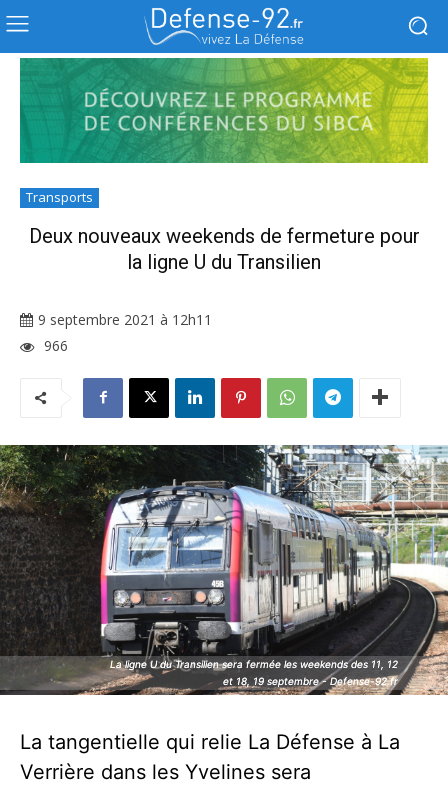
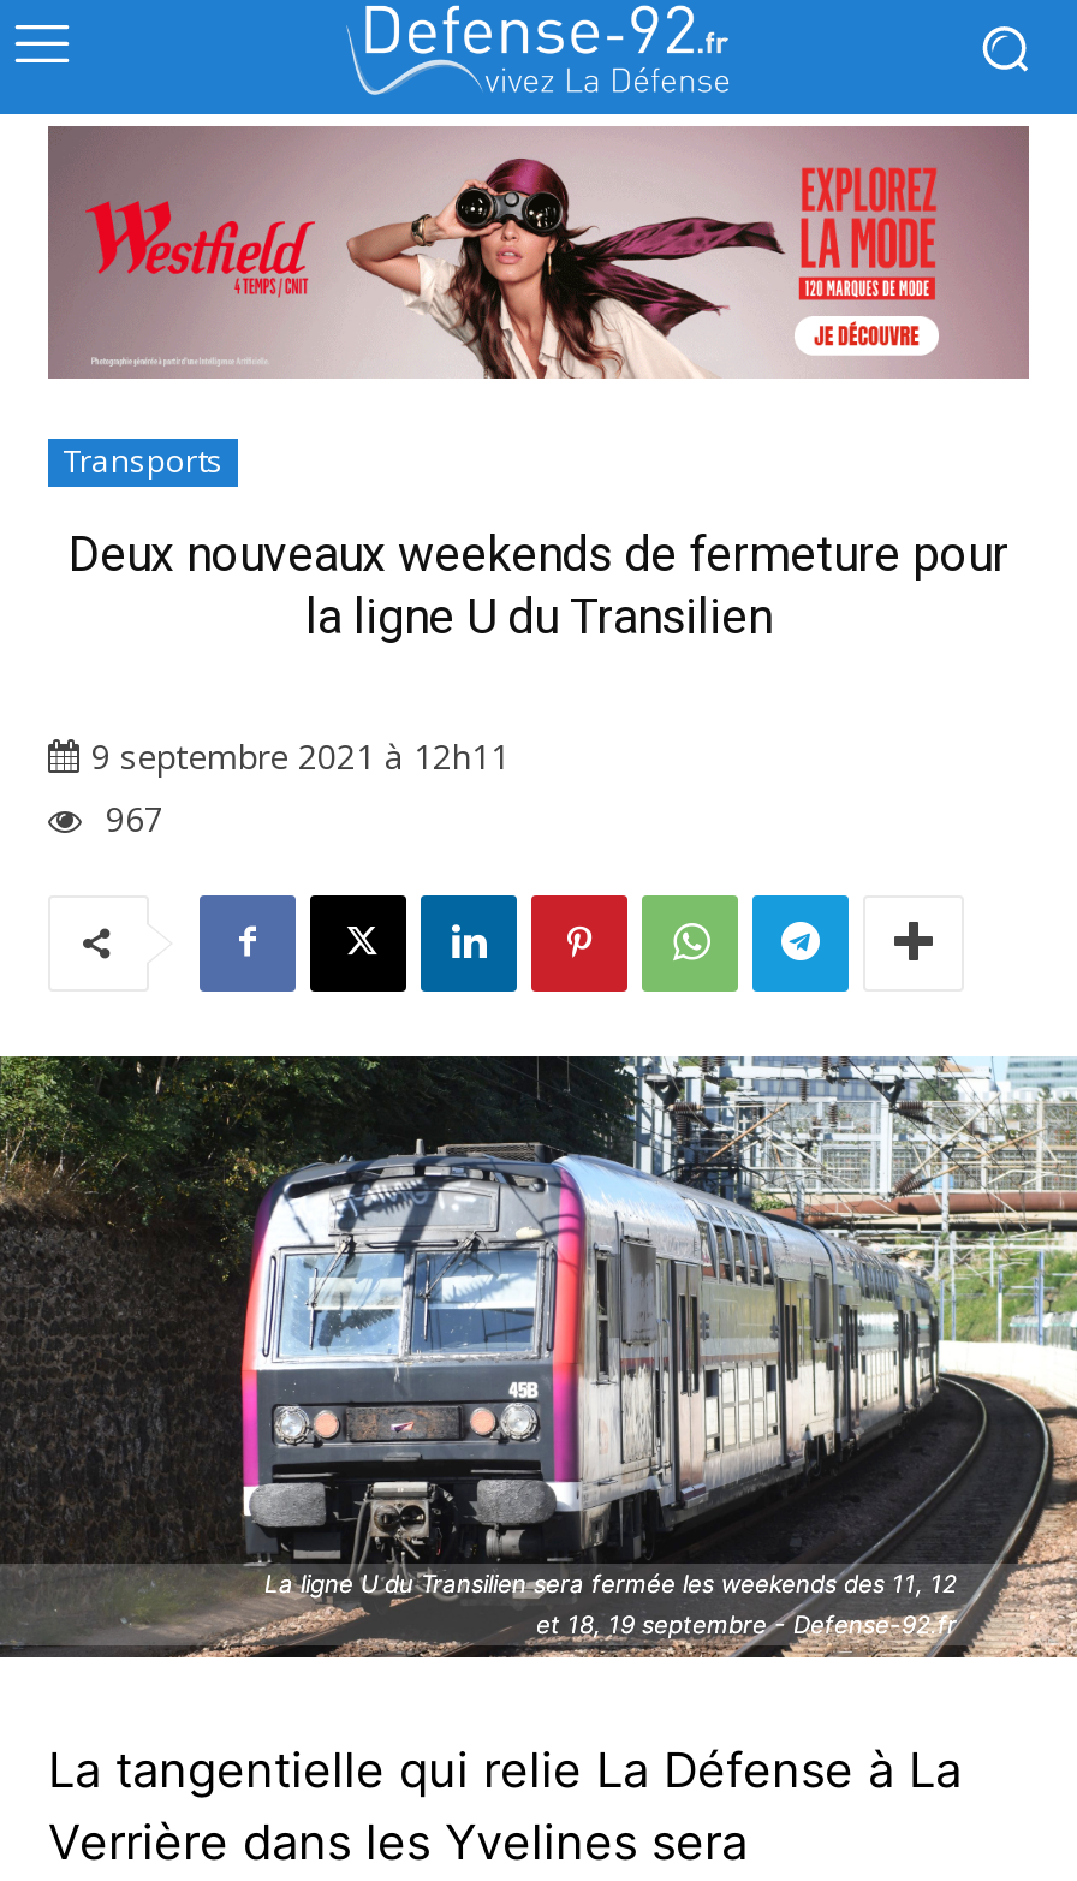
[19,57,429,164] [image] -> [46,124,1031,381] [image]
[44,337,68,356] 966 -> [106,796,163,842] 967

